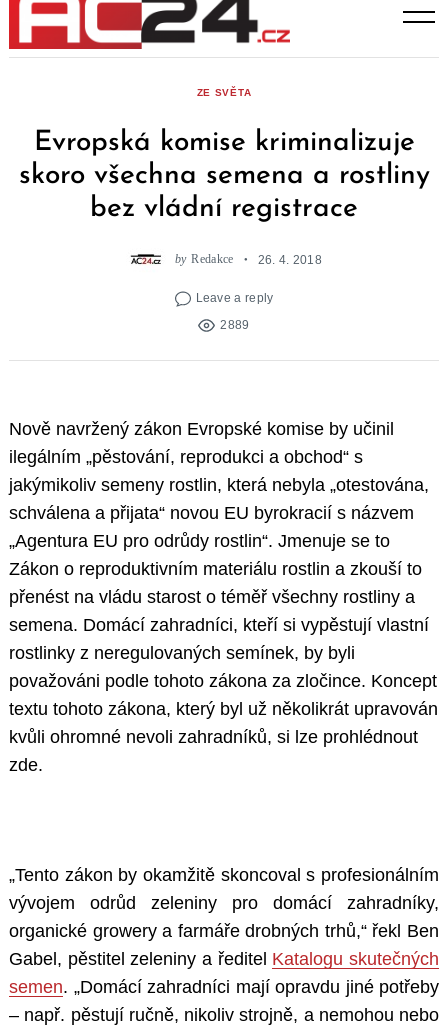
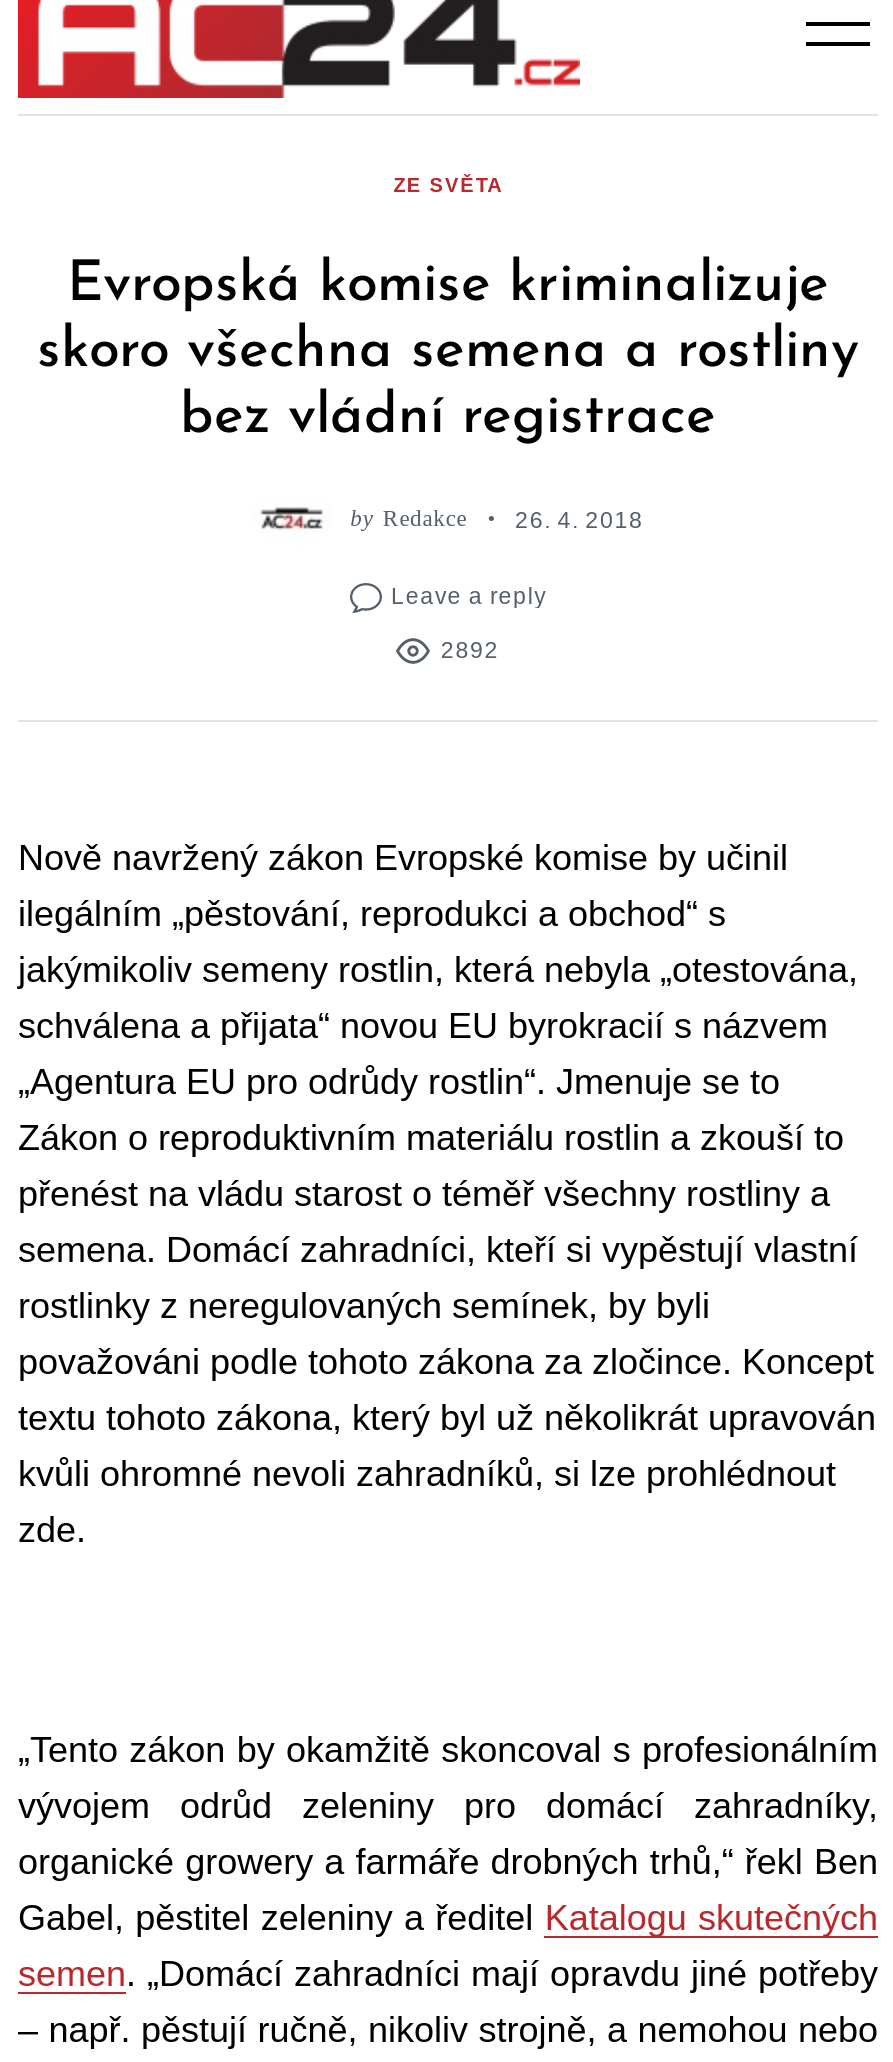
[220,318,250,331] 2889 -> [441,636,499,662] 2892

